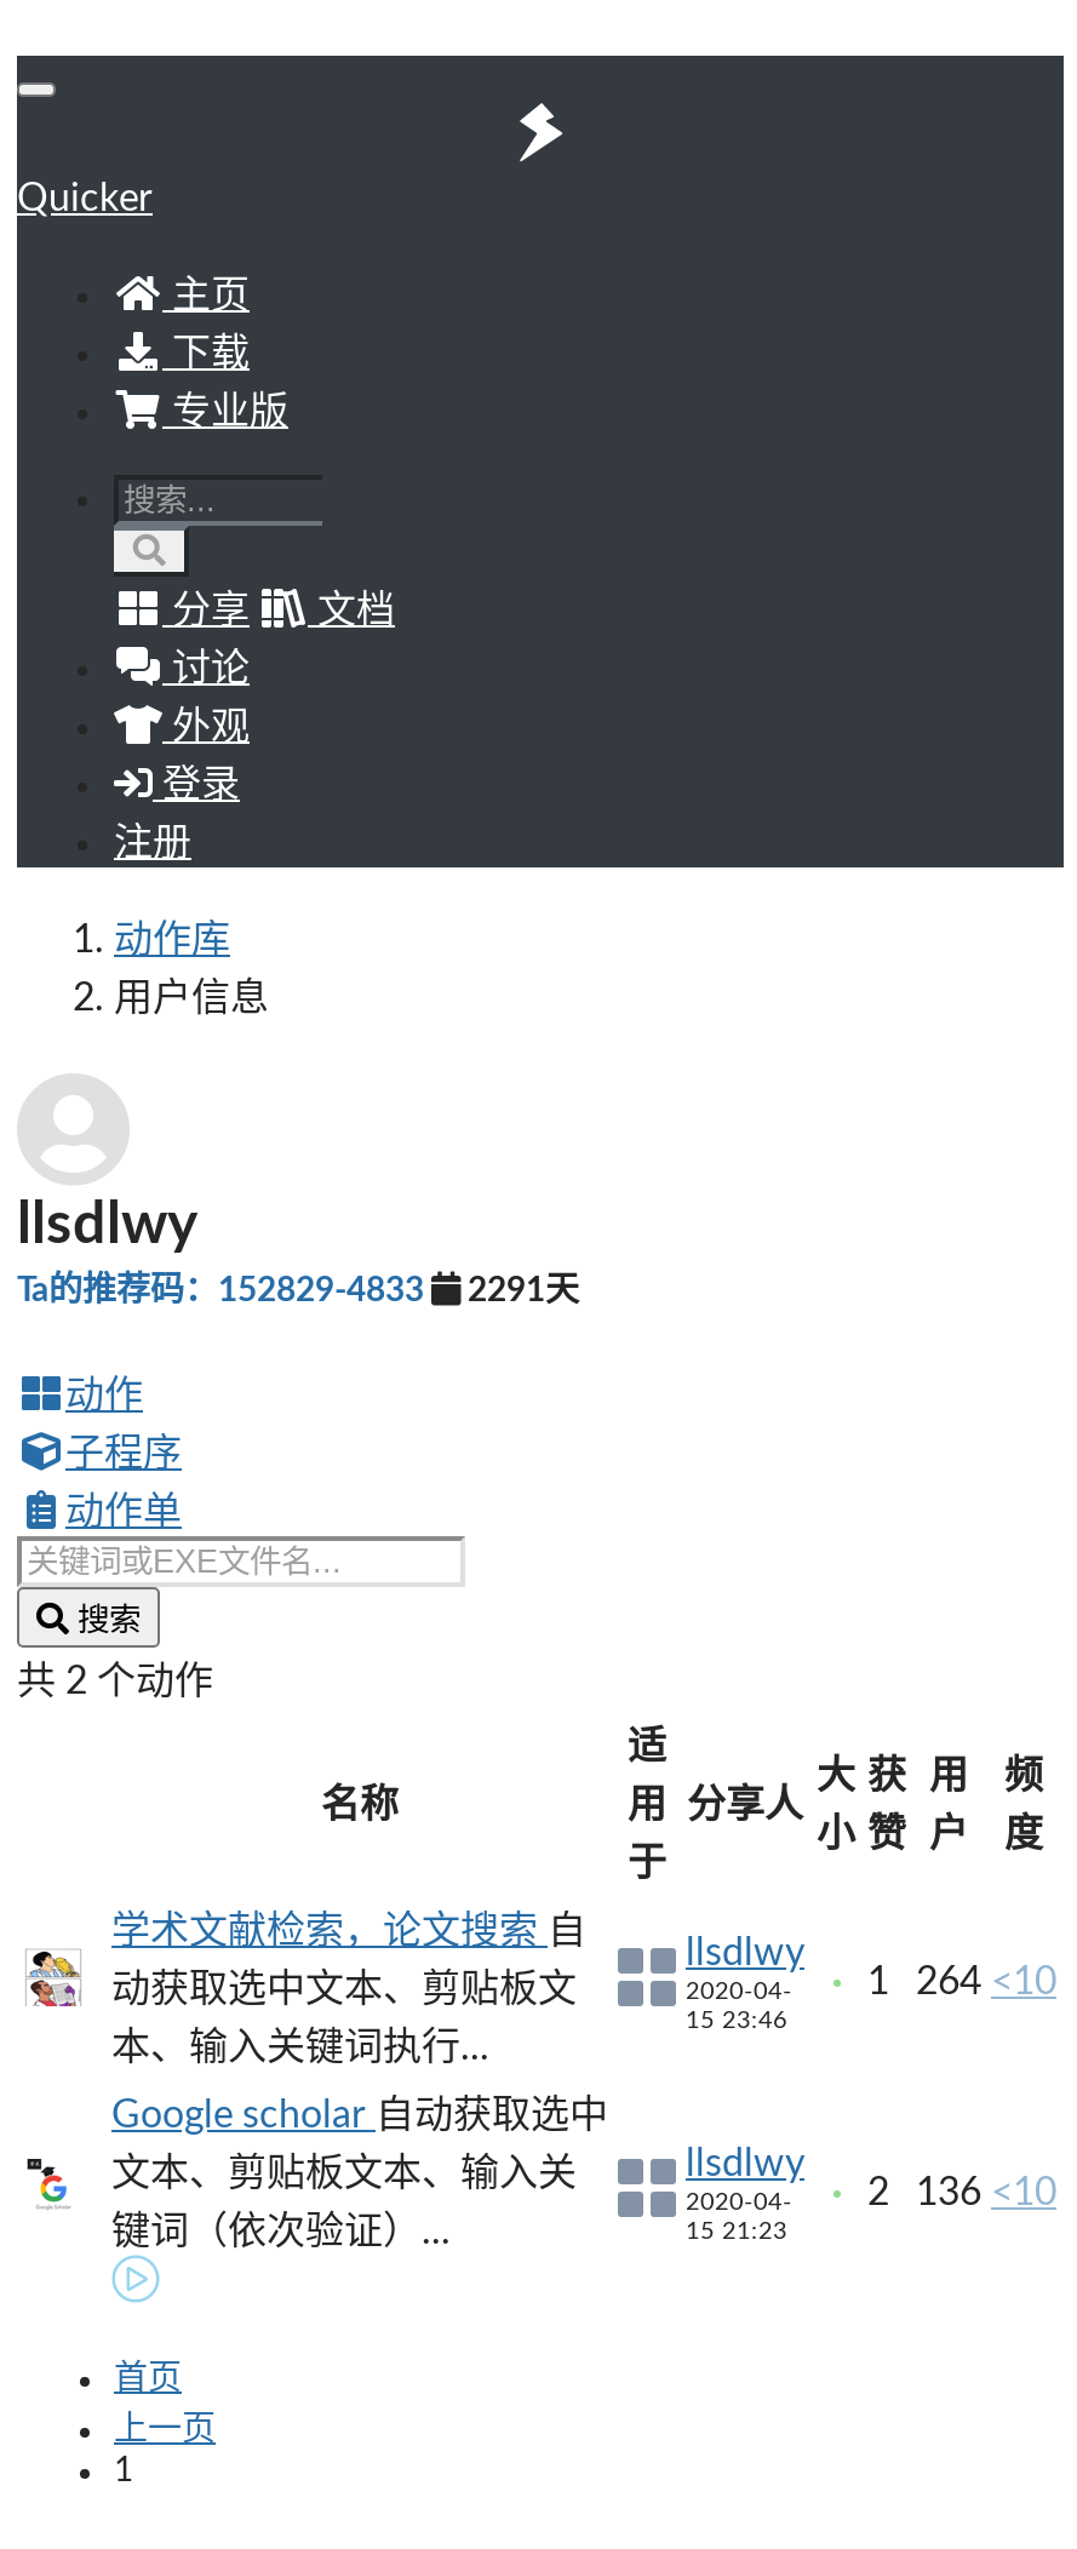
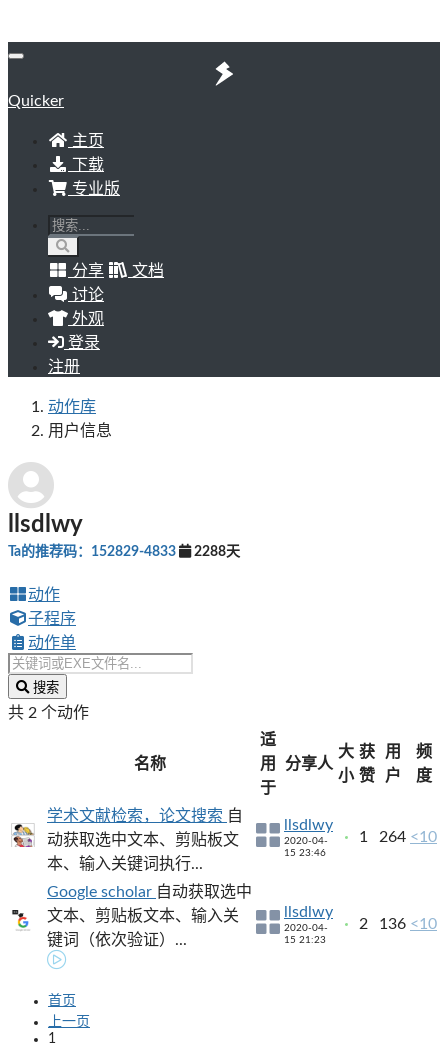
[17,1274,579,1308] Ta的推荐码：152829-4833 2291天 -> [8,545,240,559] Ta的推荐码：152829-4833 2288天

